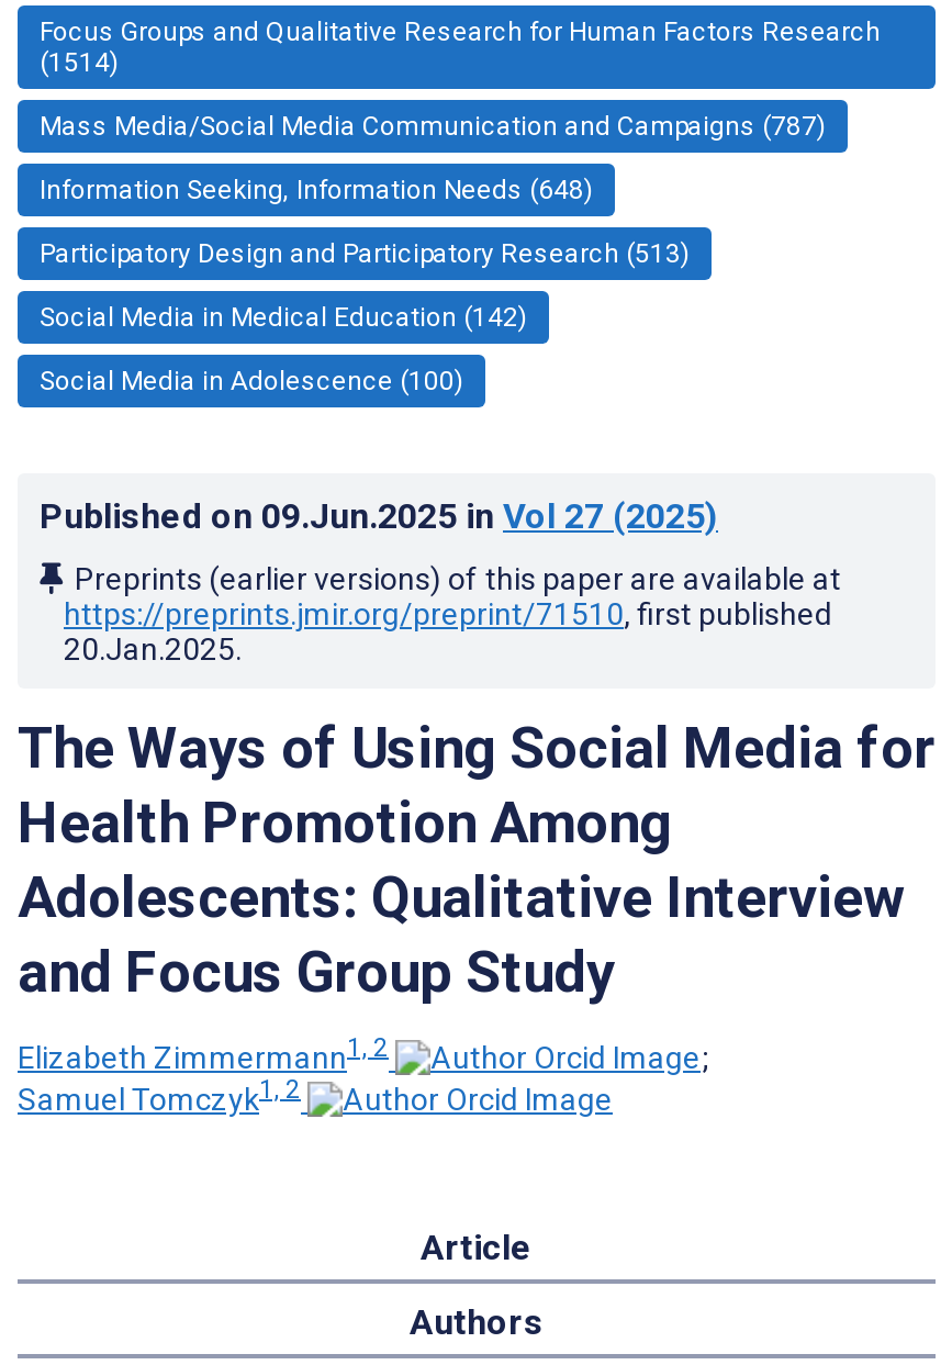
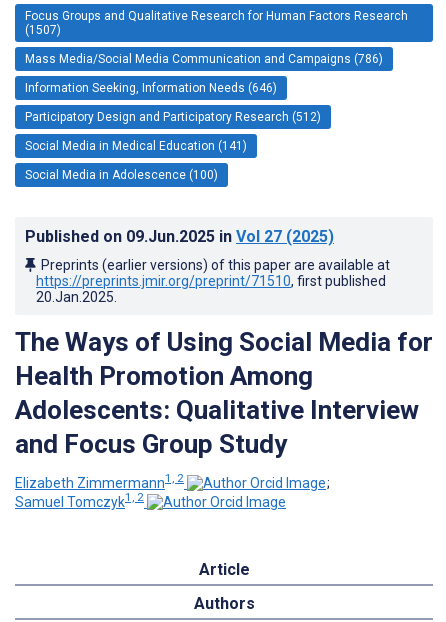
[40,47,119,78] (1514) -> [25,23,61,37] (1507)
[40,111,826,141] Mass Media/Social Media Communication and Campaigns (787) -> [25,52,383,66] Mass Media/Social Media Communication and Campaigns (786)
[40,174,593,205] Information Seeking, Information Needs (648) -> [25,81,277,95] Information Seeking, Information Needs (646)
[40,238,690,269] Participatory Design and Participatory Research (513) -> [25,110,321,124] Participatory Design and Participatory Research (512)
[40,302,527,333] Social Media in Medical Education (142) -> [25,139,247,153] Social Media in Medical Education (141)

